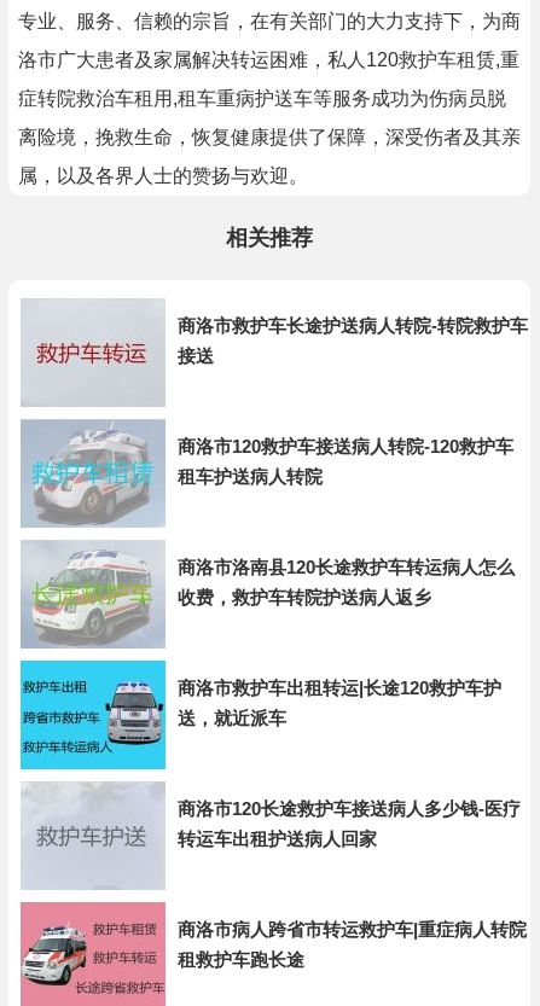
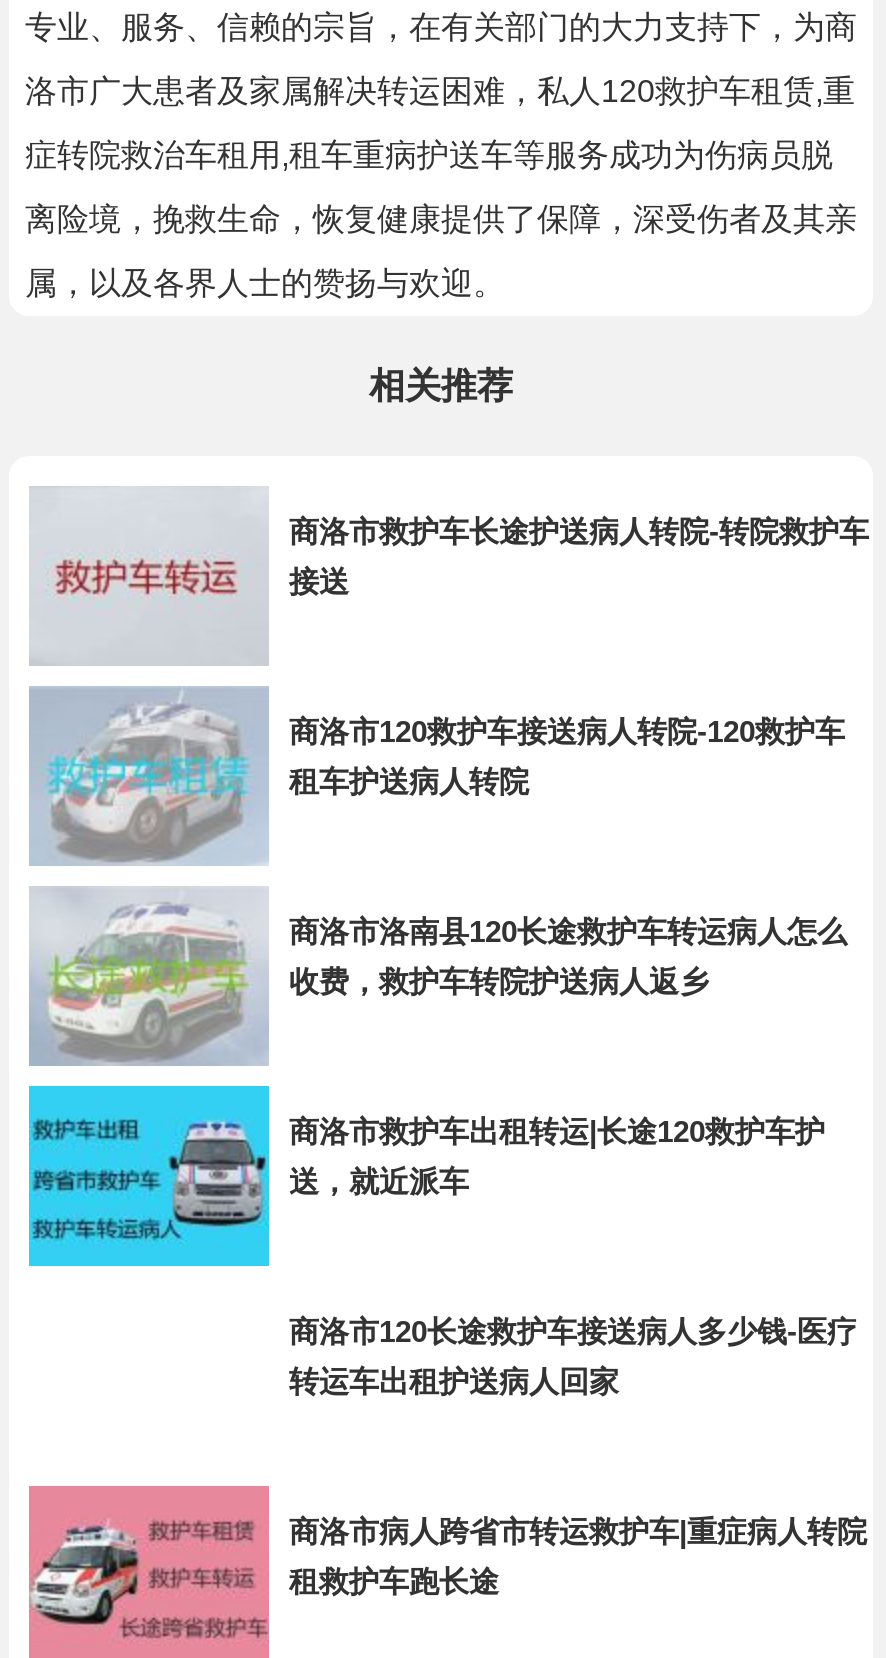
[21,781,166,890] [image] -> none

